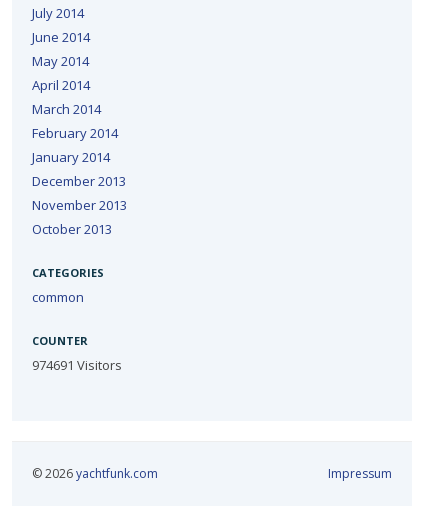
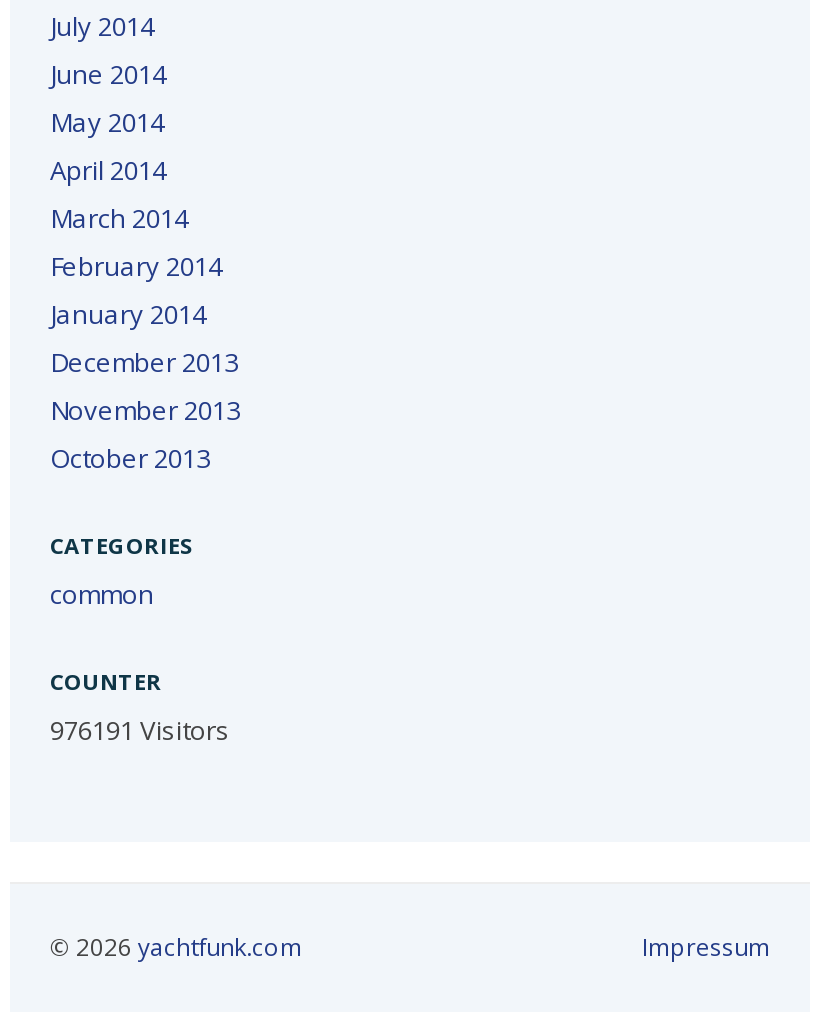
[32,356,122,374] 974691 Visitors -> [50,712,230,748] 976191 Visitors

